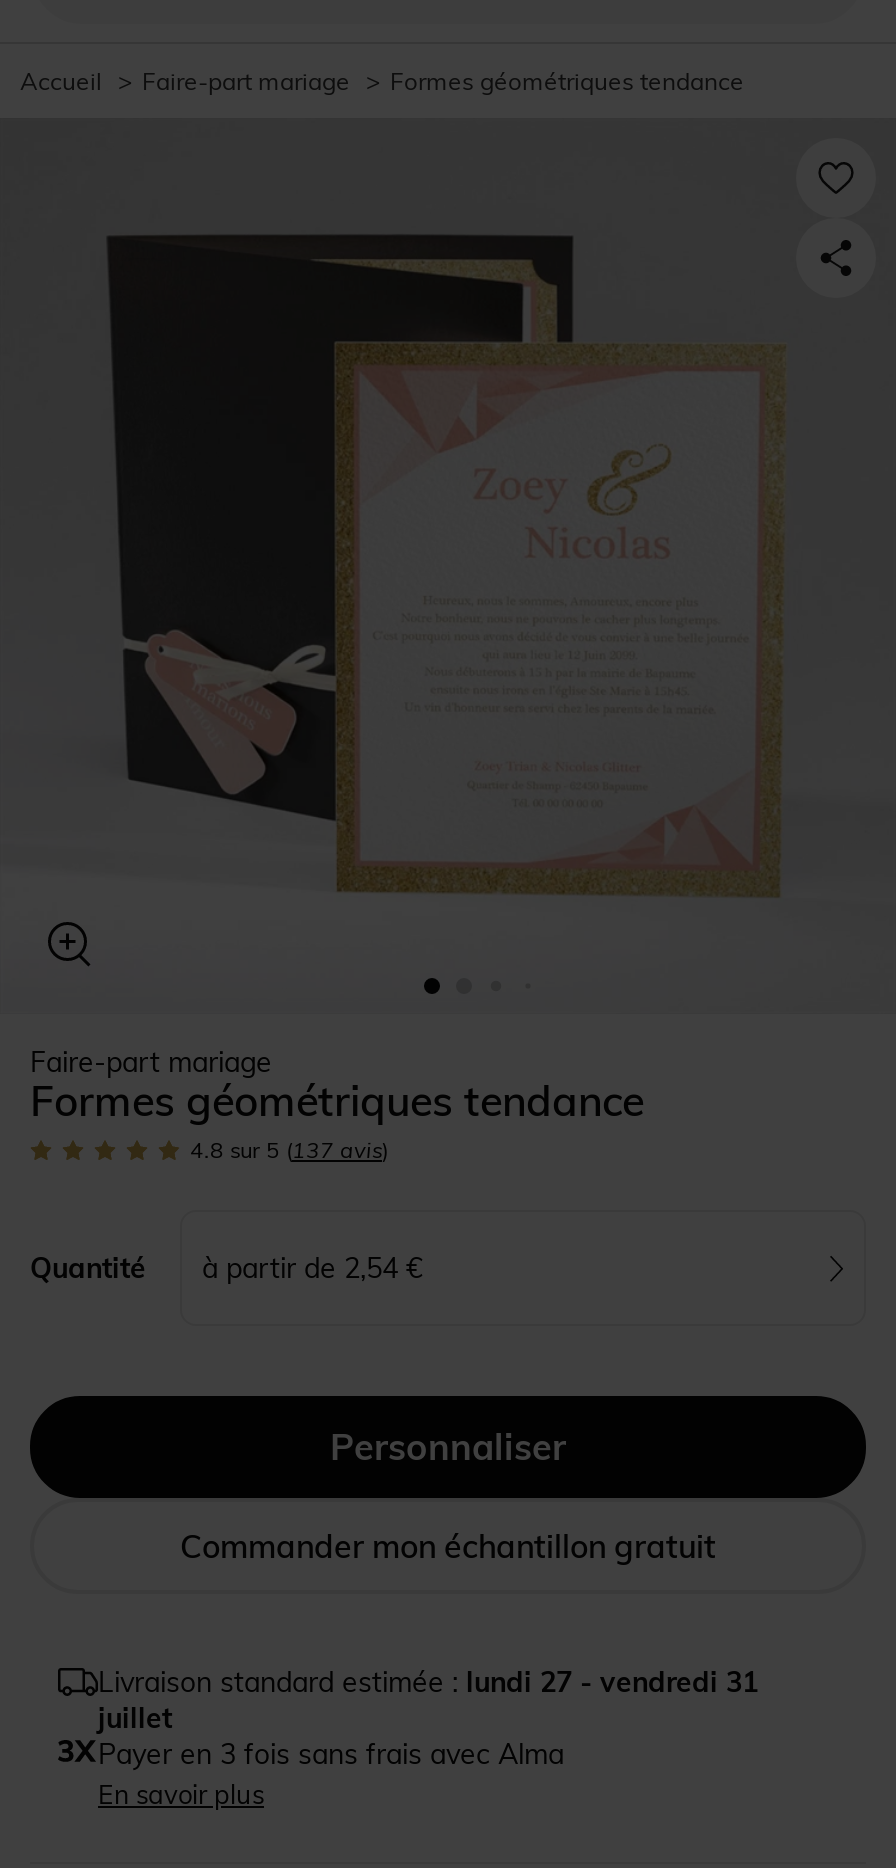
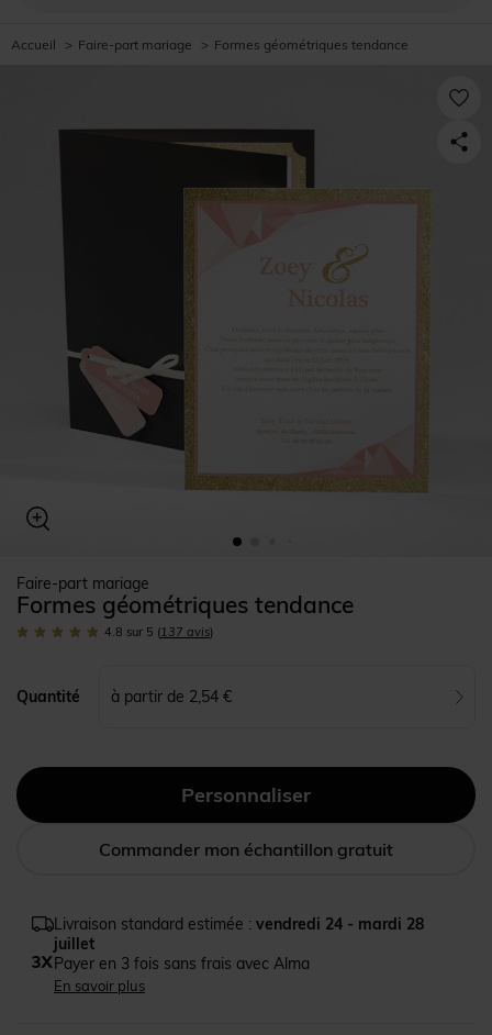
[98,1664,758,1700] Livraison standard estimée : lundi 27 - vendredi 31 -> [54,914,424,934] Livraison standard estimée : vendredi 24 - mardi 28

